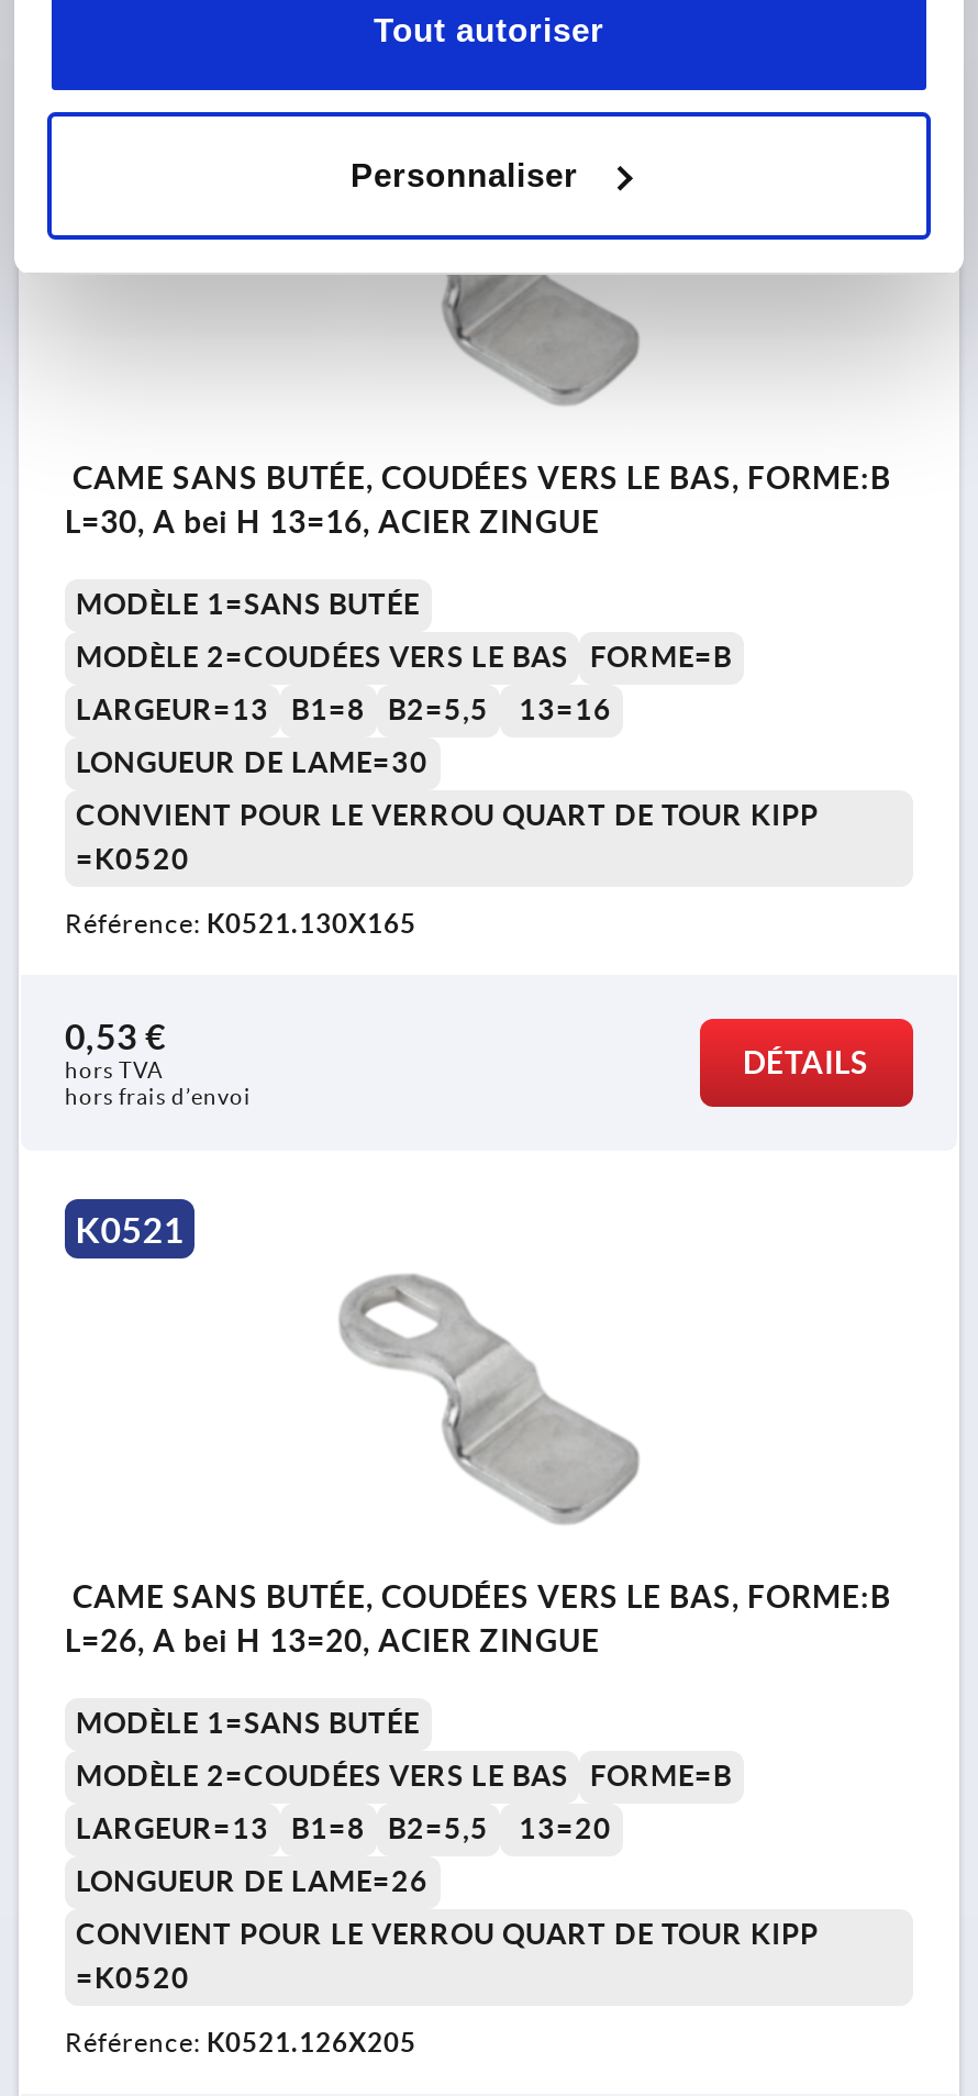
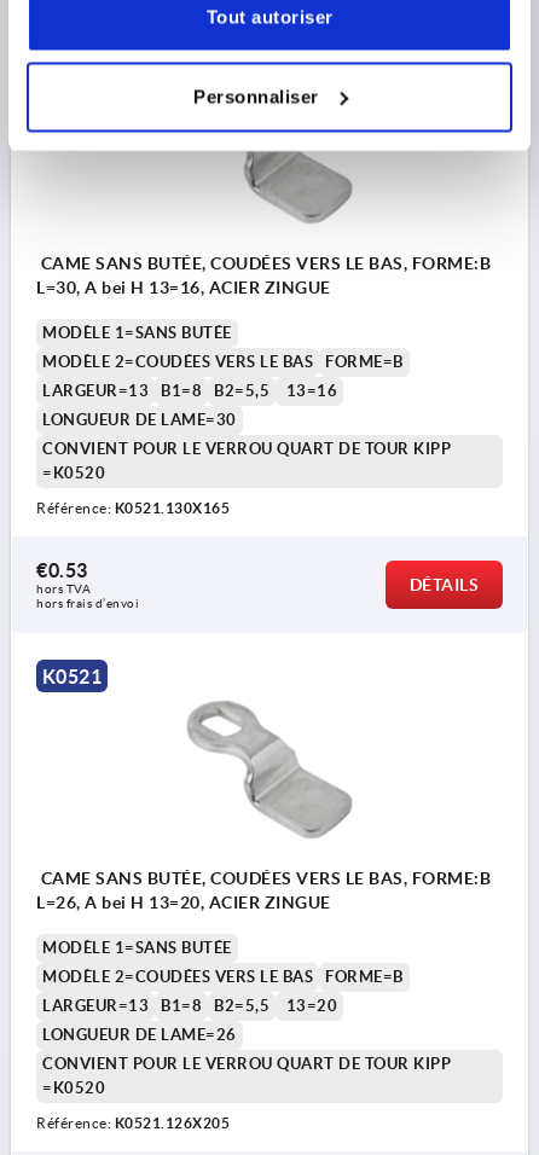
[65,1016,166,1056] 0,53 € -> [36,559,88,581] €0.53

